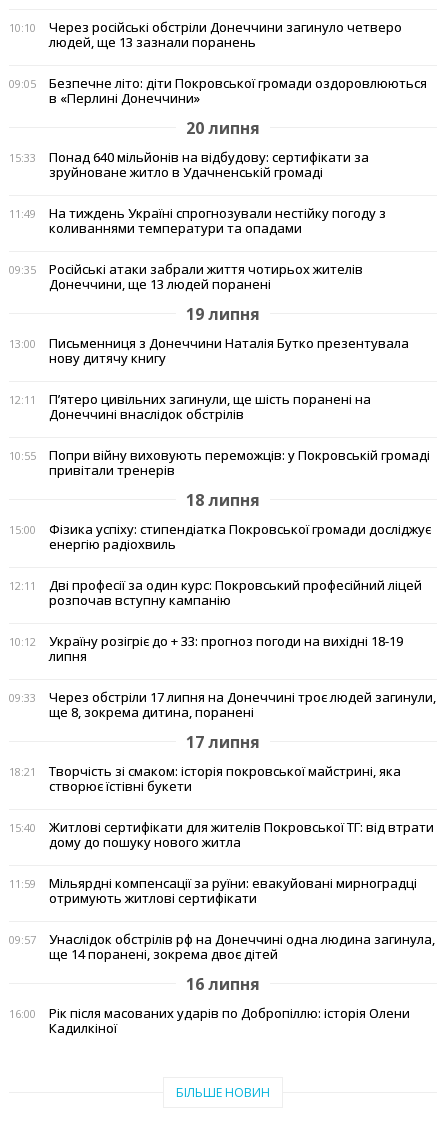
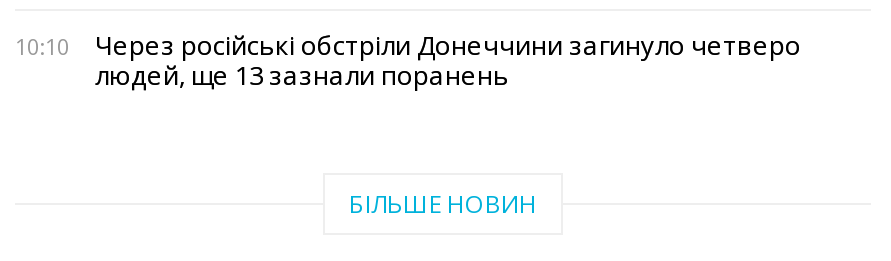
[9,73,436,1036] 09:05 | Безпечне літо: діти Покровської громади оздоровлюються | в «Перлині Донеччини» | 20 липня | 15:33 | Понад 640 мільйонів на відбудову: сертифікати за | зруйноване житло в Удачненській громаді | 11:49 | На тиждень Україні спрогнозували нестійку погоду з | коливаннями температури та опадами | 09:35 | Російські атаки забрали життя чотирьох жителів | Донеччини, ще 13 людей поранені | 19 липня | 13:00 | Письменниця з Донеччини Наталія Бутко презентувала | нову дитячу книгу | 12:11 | П’ятеро цивільних загинули, ще шість поранені на | Донеччині внаслідок обстрілів | 10:55 | Попри війну виховують переможців: у Покровській громаді | привітали тренерів | 18 липня | 15:00 | Фізика успіху: стипендіатка Покровської громади досліджує | енергію радіохвиль | 12:11 | Дві професії за один курс: Покровський професійний ліцей | розпочав вступну кампанію | 10:12 | Україну розігріє до + 33: прогноз погоди на вихідні 18-19 | липня | 09:33 | Через обстріли 17 липня на Донеччині троє людей загинули, | ще 8, зокрема дитина, поранені | 17 липня | 18:21 | Творчість зі смаком: історія покровської майстрині, яка | створює їстівні букети | 15:40 | Житлові сертифікати для жителів Покровської ТГ: від втрати | дому до пошуку нового житла | 11:59 | Мільярдні компенсації за руїни: евакуйовані мирноградці | отримують житлові сертифікати | 09:57 | Унаслідок обстрілів рф на Донеччині одна людина загинула, | ще 14 поранені, зокрема двоє дітей | 16 липня | 16:00 | Рік після масованих ударів по Добропіллю: історія Олени | Кадилкіної -> none

